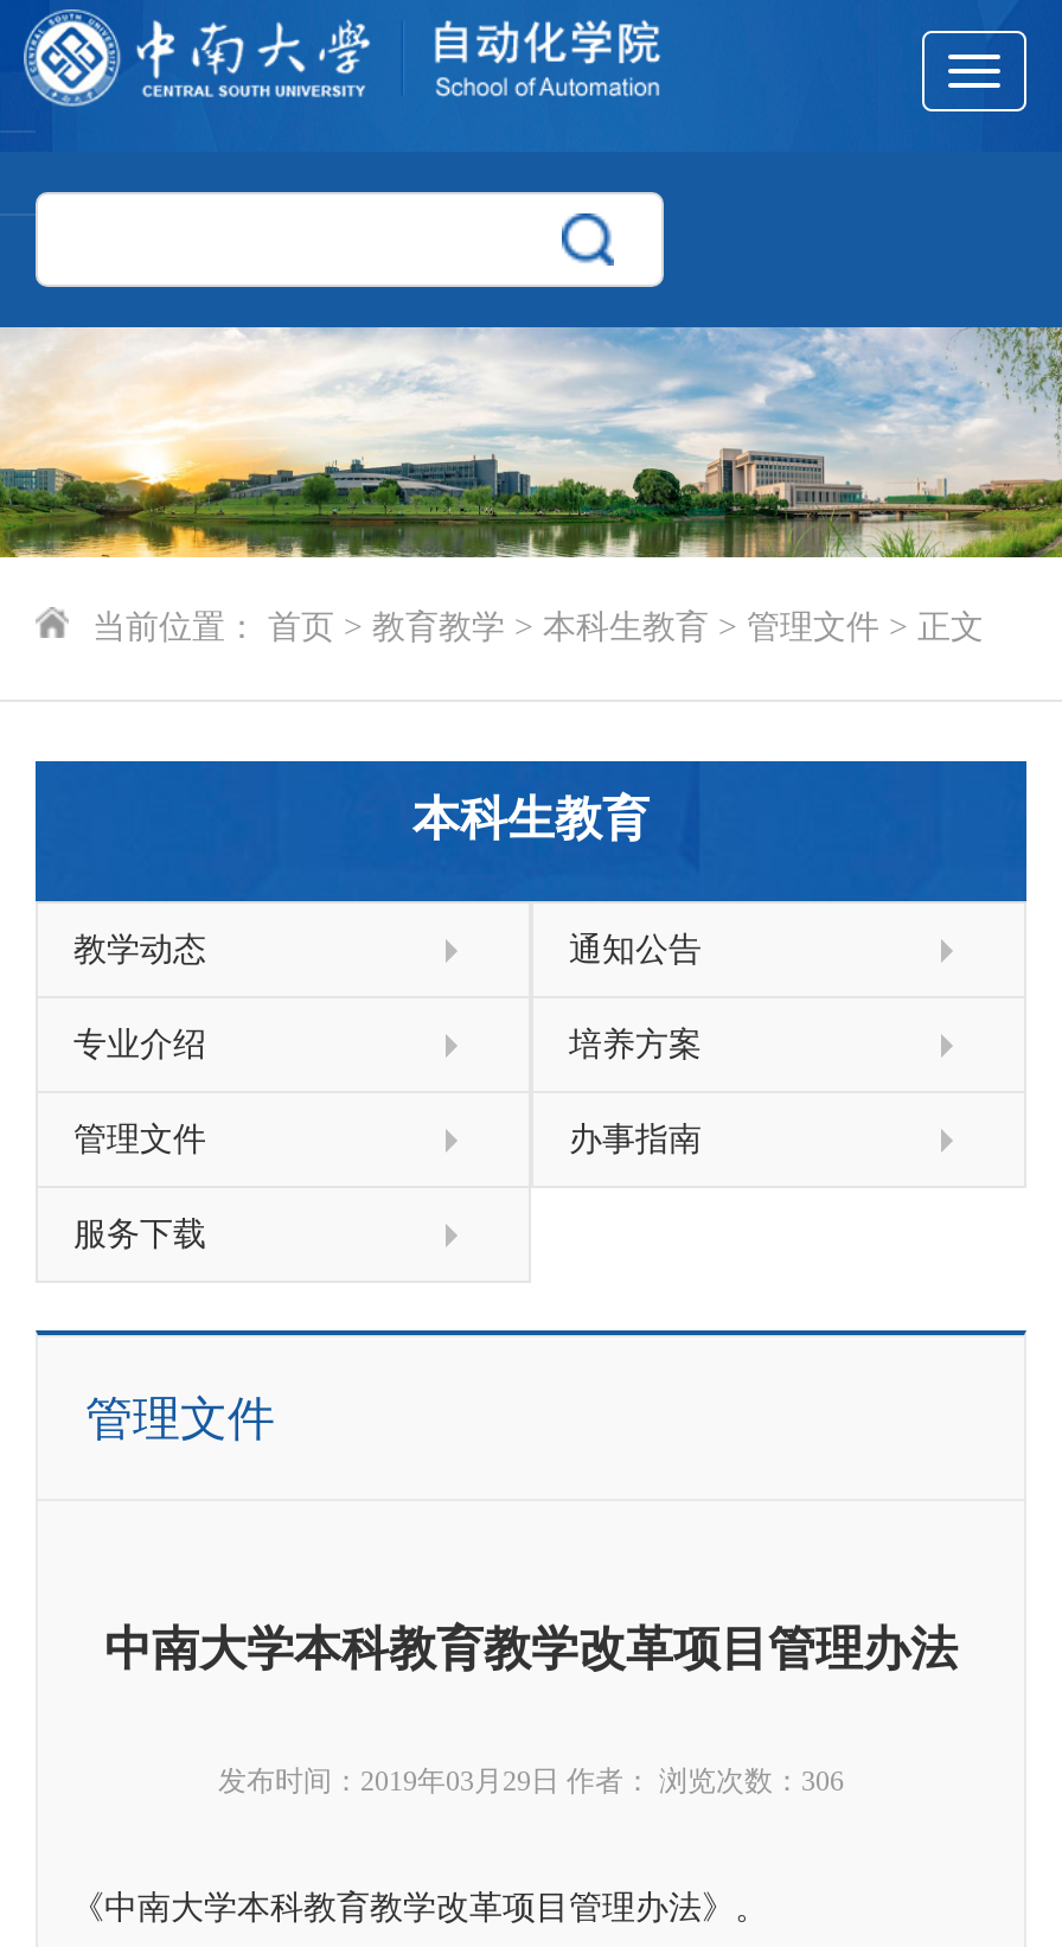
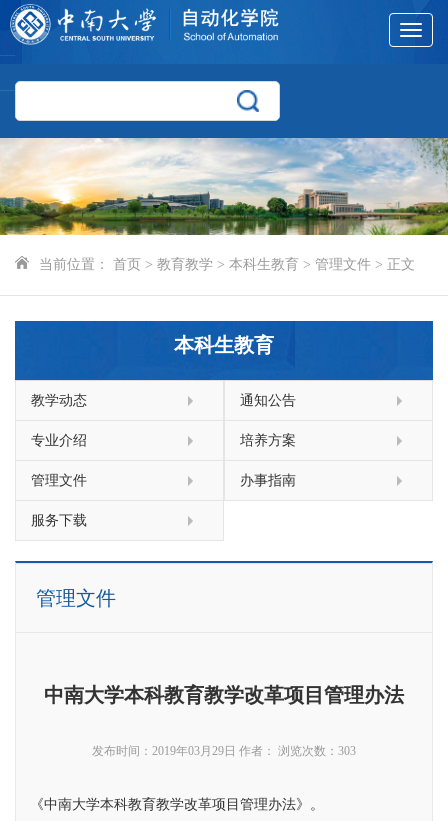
[218,1765,844,1798] 发布时间：2019年03月29日 作者： 浏览次数：306 -> [92,744,356,758] 发布时间：2019年03月29日 作者： 浏览次数：303

